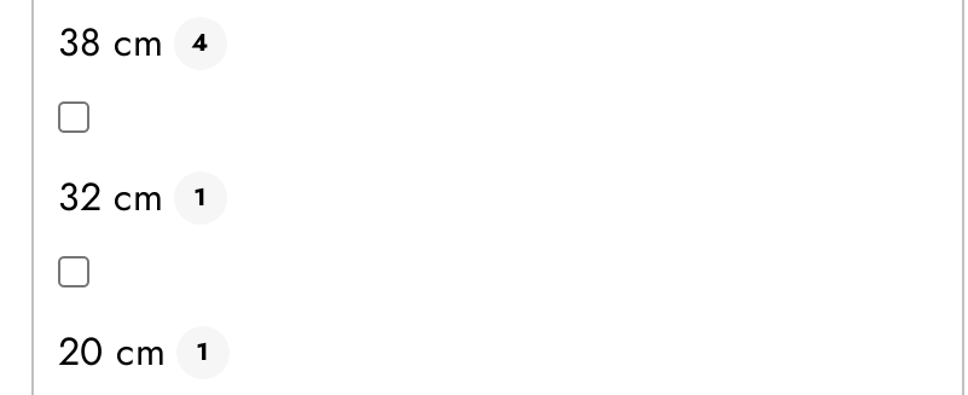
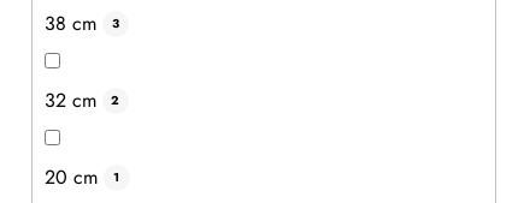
[58,15,208,71] 38 cm 4 -> [45,10,119,37] 38 cm 3
[58,170,206,225] 32 cm 1 -> [45,87,119,114] 32 cm 2

